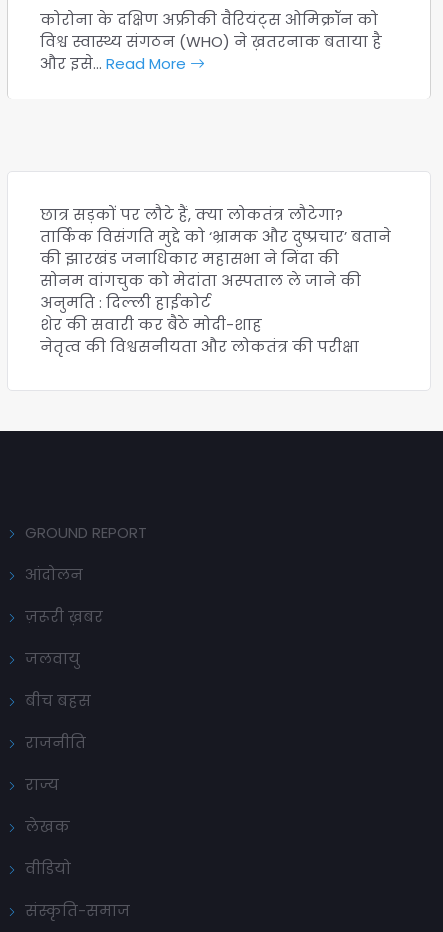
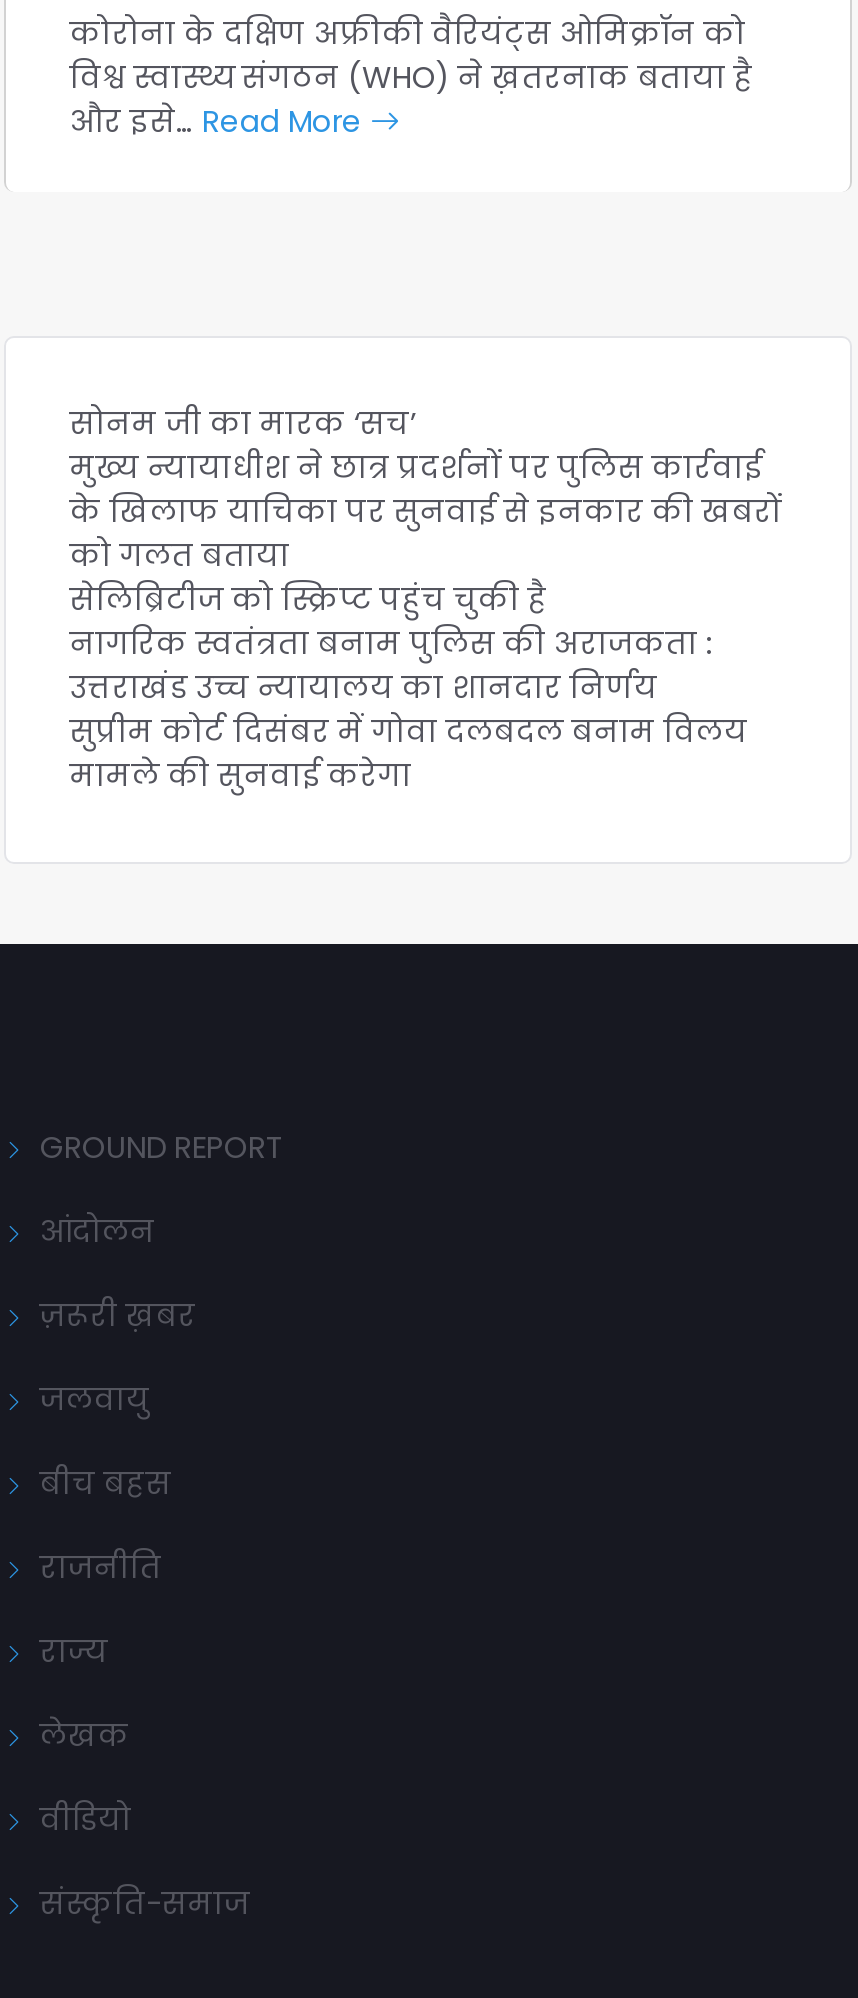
[40,204,391,357] छात्र सड़कों पर लौटे हैं, क्या लोकतंत्र लौटेगा? | तार्किक विसंगति मुद्दे को ‘भ्रामक और दुष्प्रचार’ बताने | की झारखंड जनाधिकार महासभा ने निंदा की | सोनम वांगचुक को मेदांता अस्पताल ले जाने की | अनुमति : दिल्ली हाईकोर्ट | शेर की सवारी कर बैठे मोदी-शाह | नेतृत्व की विश्वसनीयता और लोकतंत्र की परीक्षा -> [70,402,782,796] सोनम जी का मारक ‘सच’ | मुख्य न्यायाधीश ने छात्र प्रदर्शनों पर पुलिस कार्रवाई | के खिलाफ याचिका पर सुनवाई से इनकार की खबरों | को गलत बताया | सेलिब्रिटीज को स्क्रिप्ट पहुंच चुकी है | नागरिक स्वतंत्रता बनाम पुलिस की अराजकता : | उत्तराखंड उच्च न्यायालय का शानदार निर्णय | सुप्रीम कोर्ट दिसंबर में गोवा दलबदल बनाम विलय | मामले की सुनवाई करेगा

